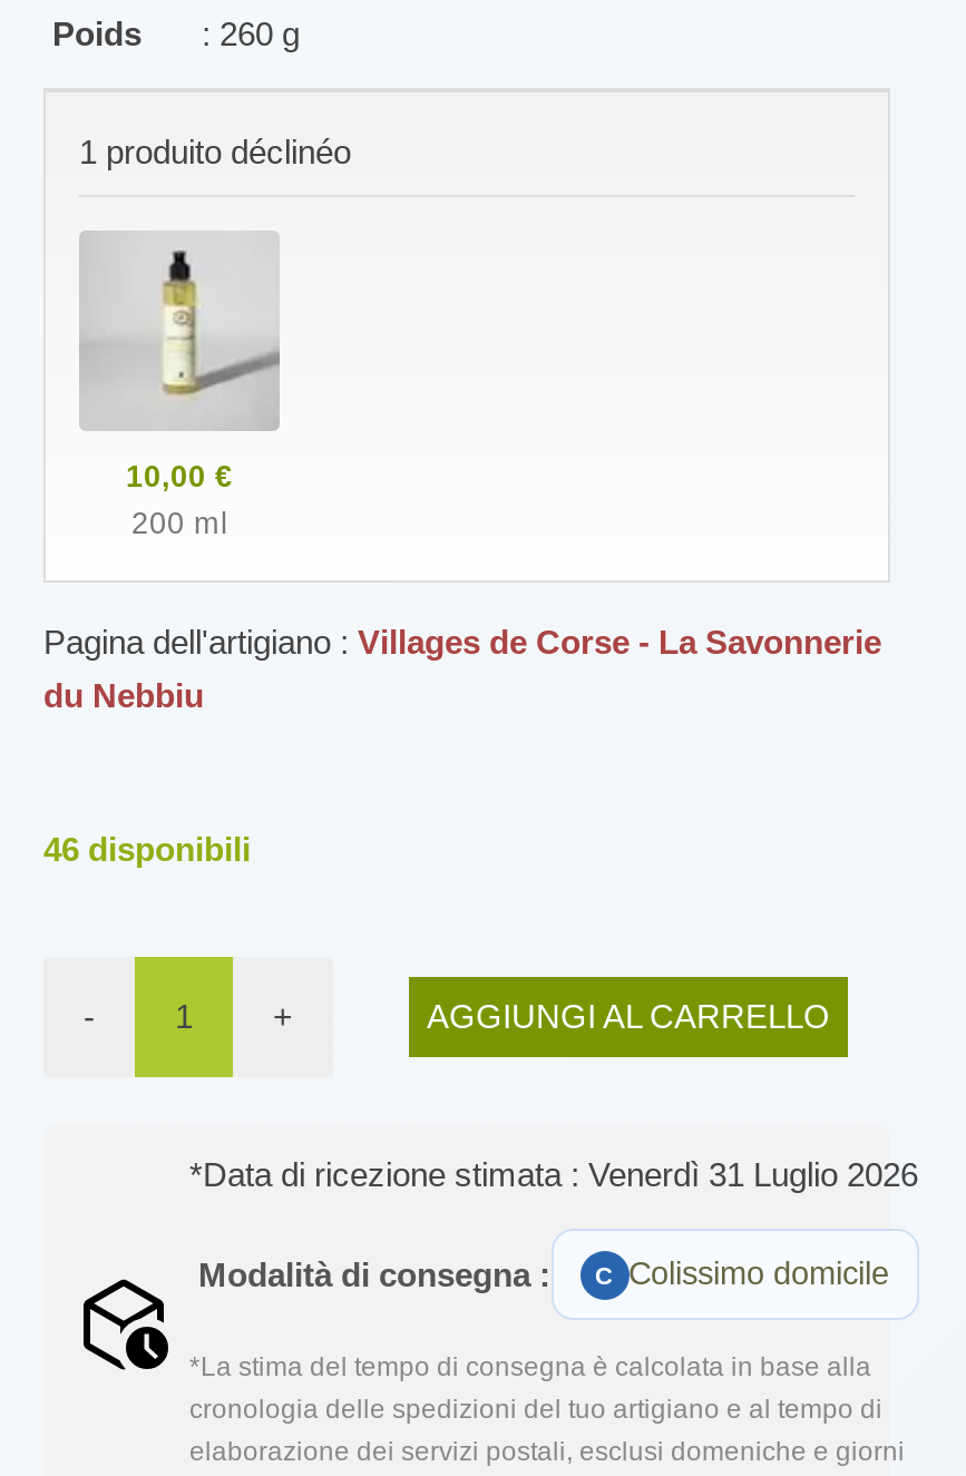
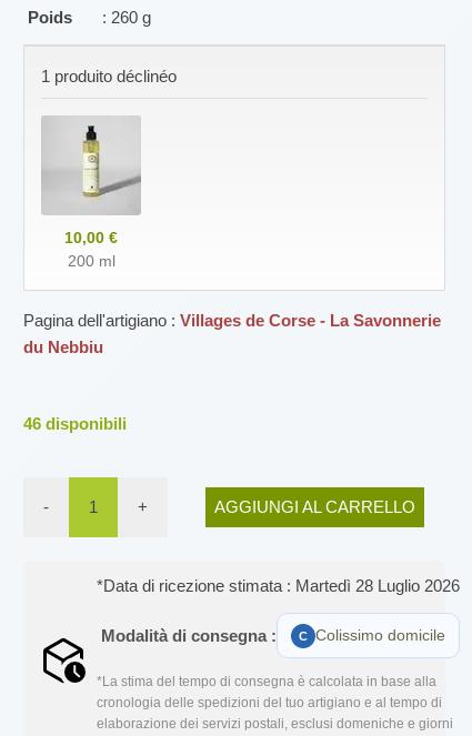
[189,1155,918,1193] *Data di ricezione stimata : Venerdì 31 Luglio 2026 -> [96,576,459,595] *Data di ricezione stimata : Martedì 28 Luglio 2026

